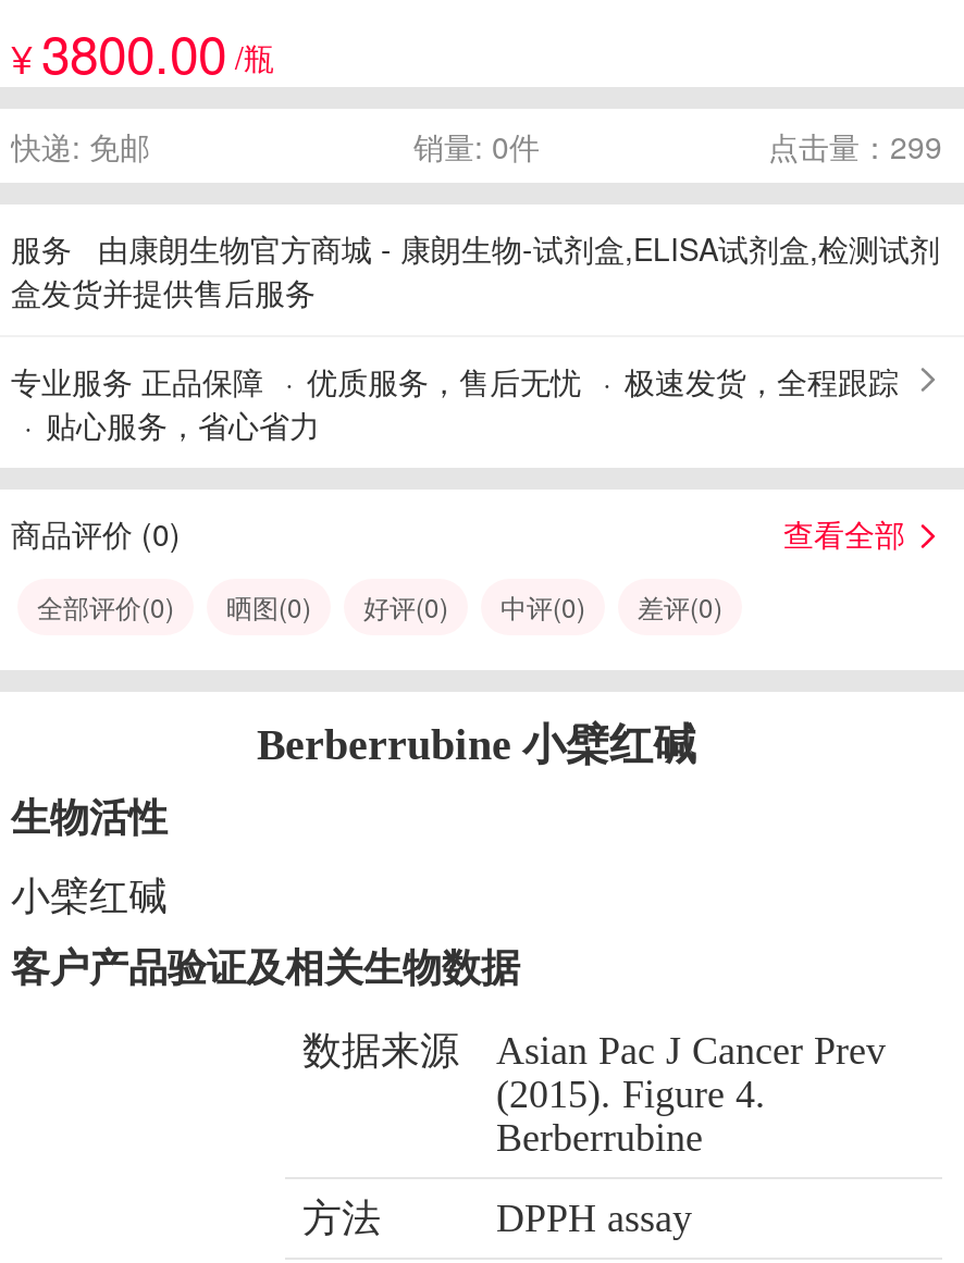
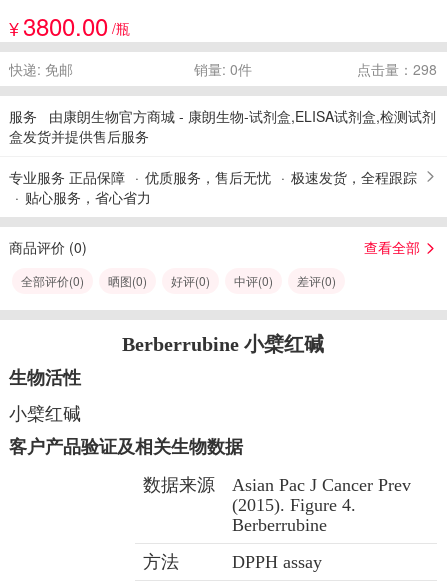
[768,124,942,168] 点击量：299 -> [357,59,437,79] 点击量：298

